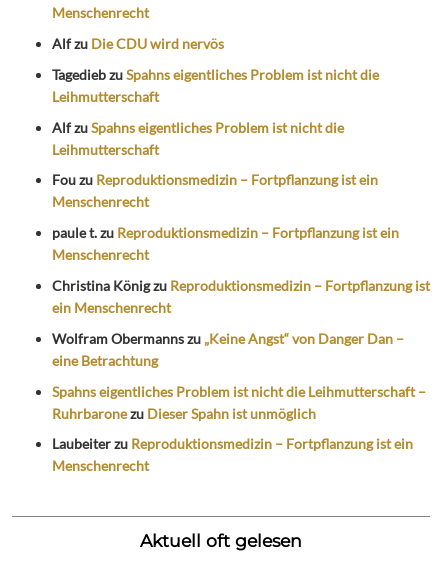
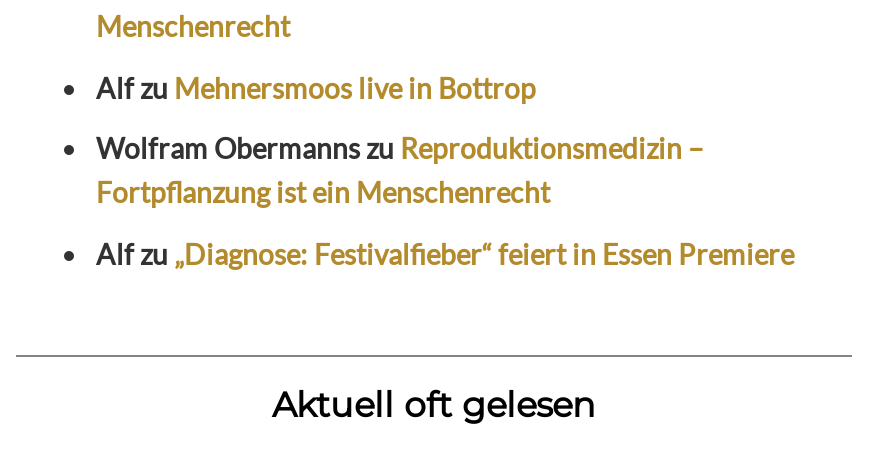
[52,35,430,474] Alf zu Die CDU wird nervös | Tagedieb zu Spahns eigentliches Problem ist nicht die | Leihmutterschaft | Alf zu Spahns eigentliches Problem ist nicht die | Leihmutterschaft | Fou zu Reproduktionsmedizin – Fortpflanzung ist ein | Menschenrecht | paule t. zu Reproduktionsmedizin – Fortpflanzung ist ein | Menschenrecht | Christina Königzu Reproduktionsmedizin – Fortpflanzung ist | ein Menschenrecht | Wolfram Obermanns zu „Keine Angst“ von Danger Dan – | eine Betrachtung | Spahns eigentliches Problem ist nicht die Leihmutterschaft – | Ruhrbarone zu Dieser Spahn ist unmöglich | Laubeiter zu Reproduktionsmedizin – Fortpflanzung ist ein | Menschenrecht -> [96,70,794,271] Alf zu Mehnersmoos live in Bottrop | Wolfram Obermanns zu Reproduktionsmedizin – | Fortpflanzung ist ein Menschenrecht | Alf zu „Diagnose: Festivalfieber“ feiert in Essen Premiere

